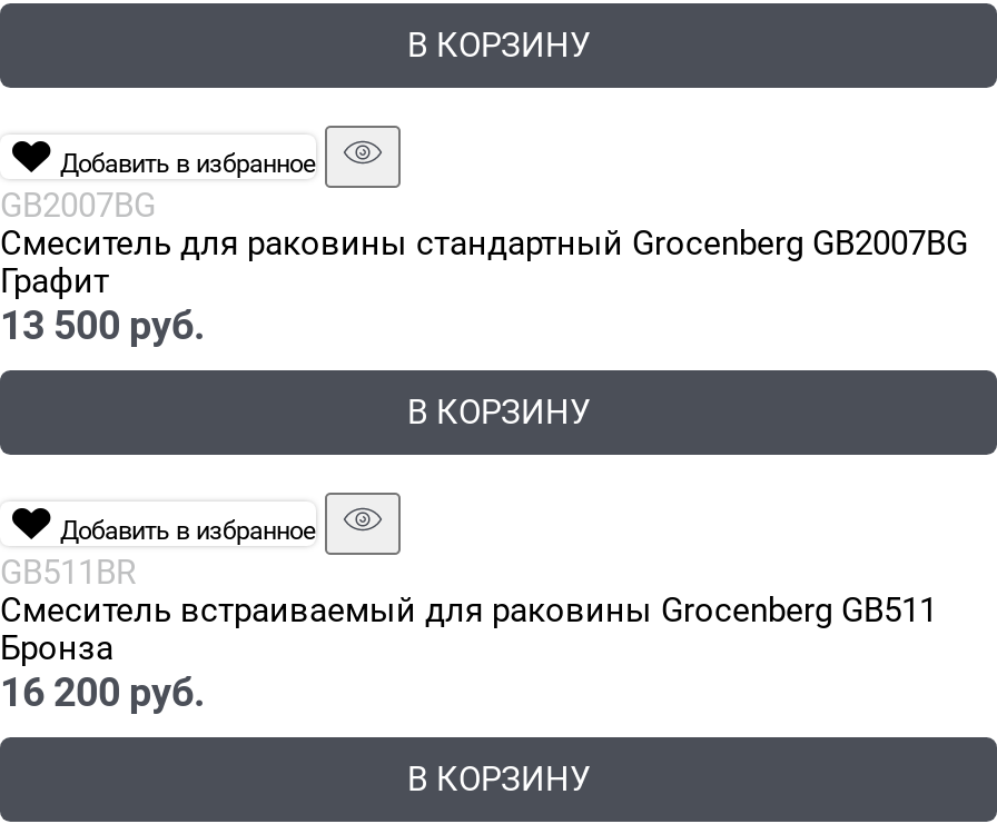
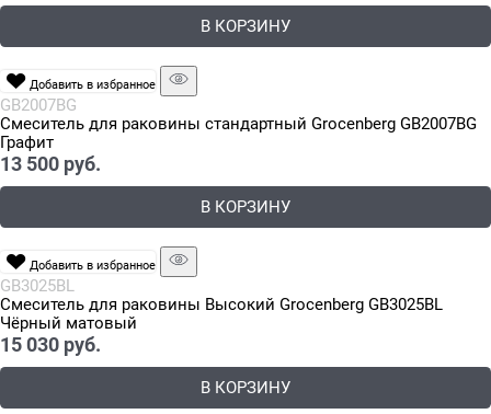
[0,554,937,716] GB511BR | Смеситель встраиваемый для раковины Groсenberg GB511 | Бронза | 16 200 руб. -> [0,276,443,356] GB3025BL | Смеситель для раковины Высокий Grocenberg GB3025BL | Чёрный матовый | 15 030 руб.

